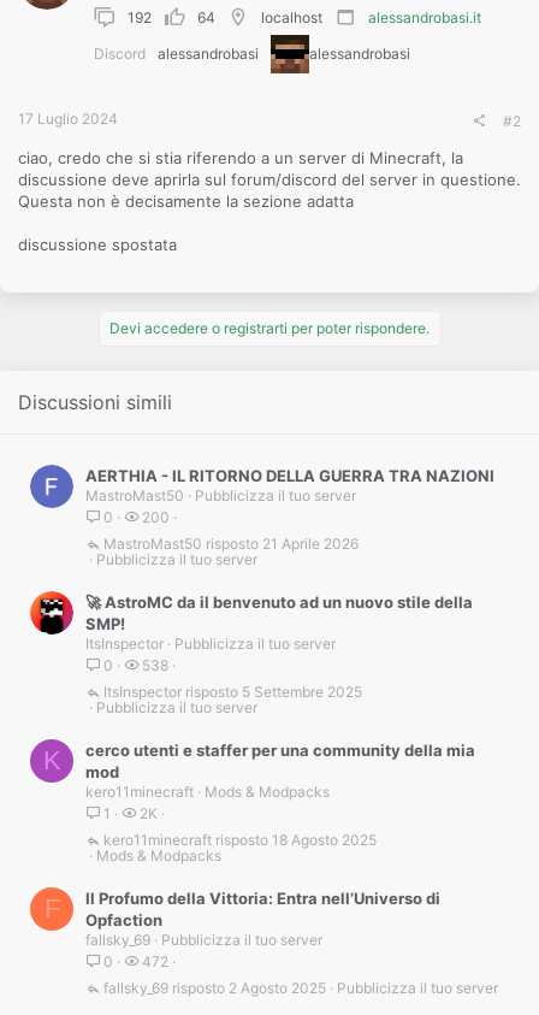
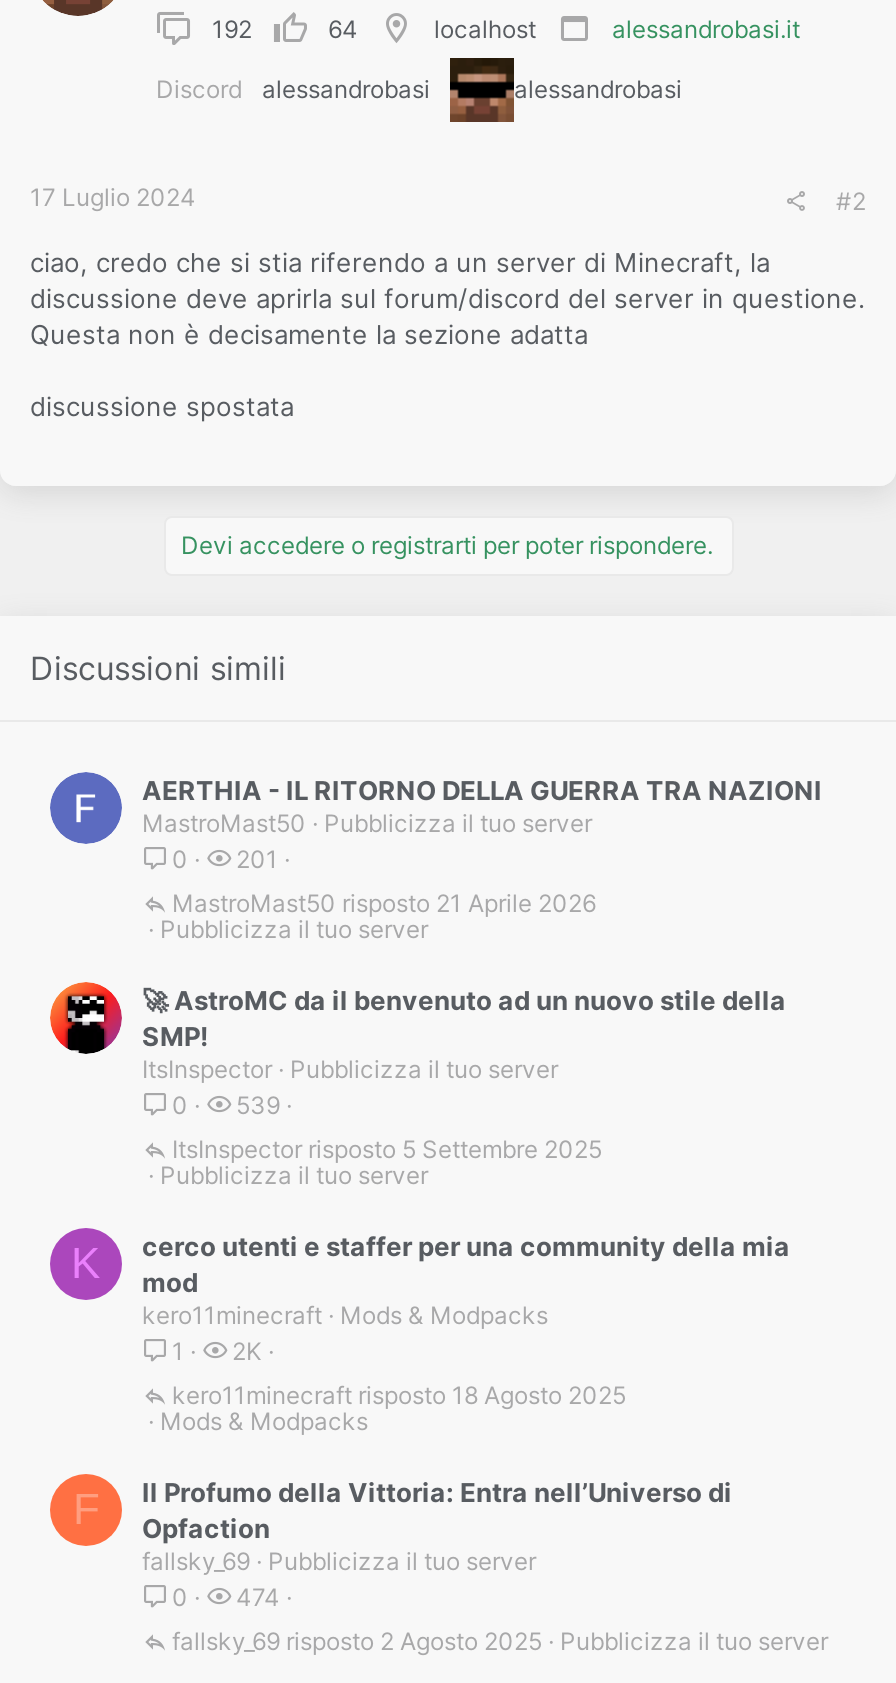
[103,508,170,526] 0 200 -> [172,843,278,873] 0 201
[103,656,168,674] 0 538 -> [172,1089,280,1119] 0 539
[103,952,168,970] 0 472 -> [172,1581,280,1611] 0 474

